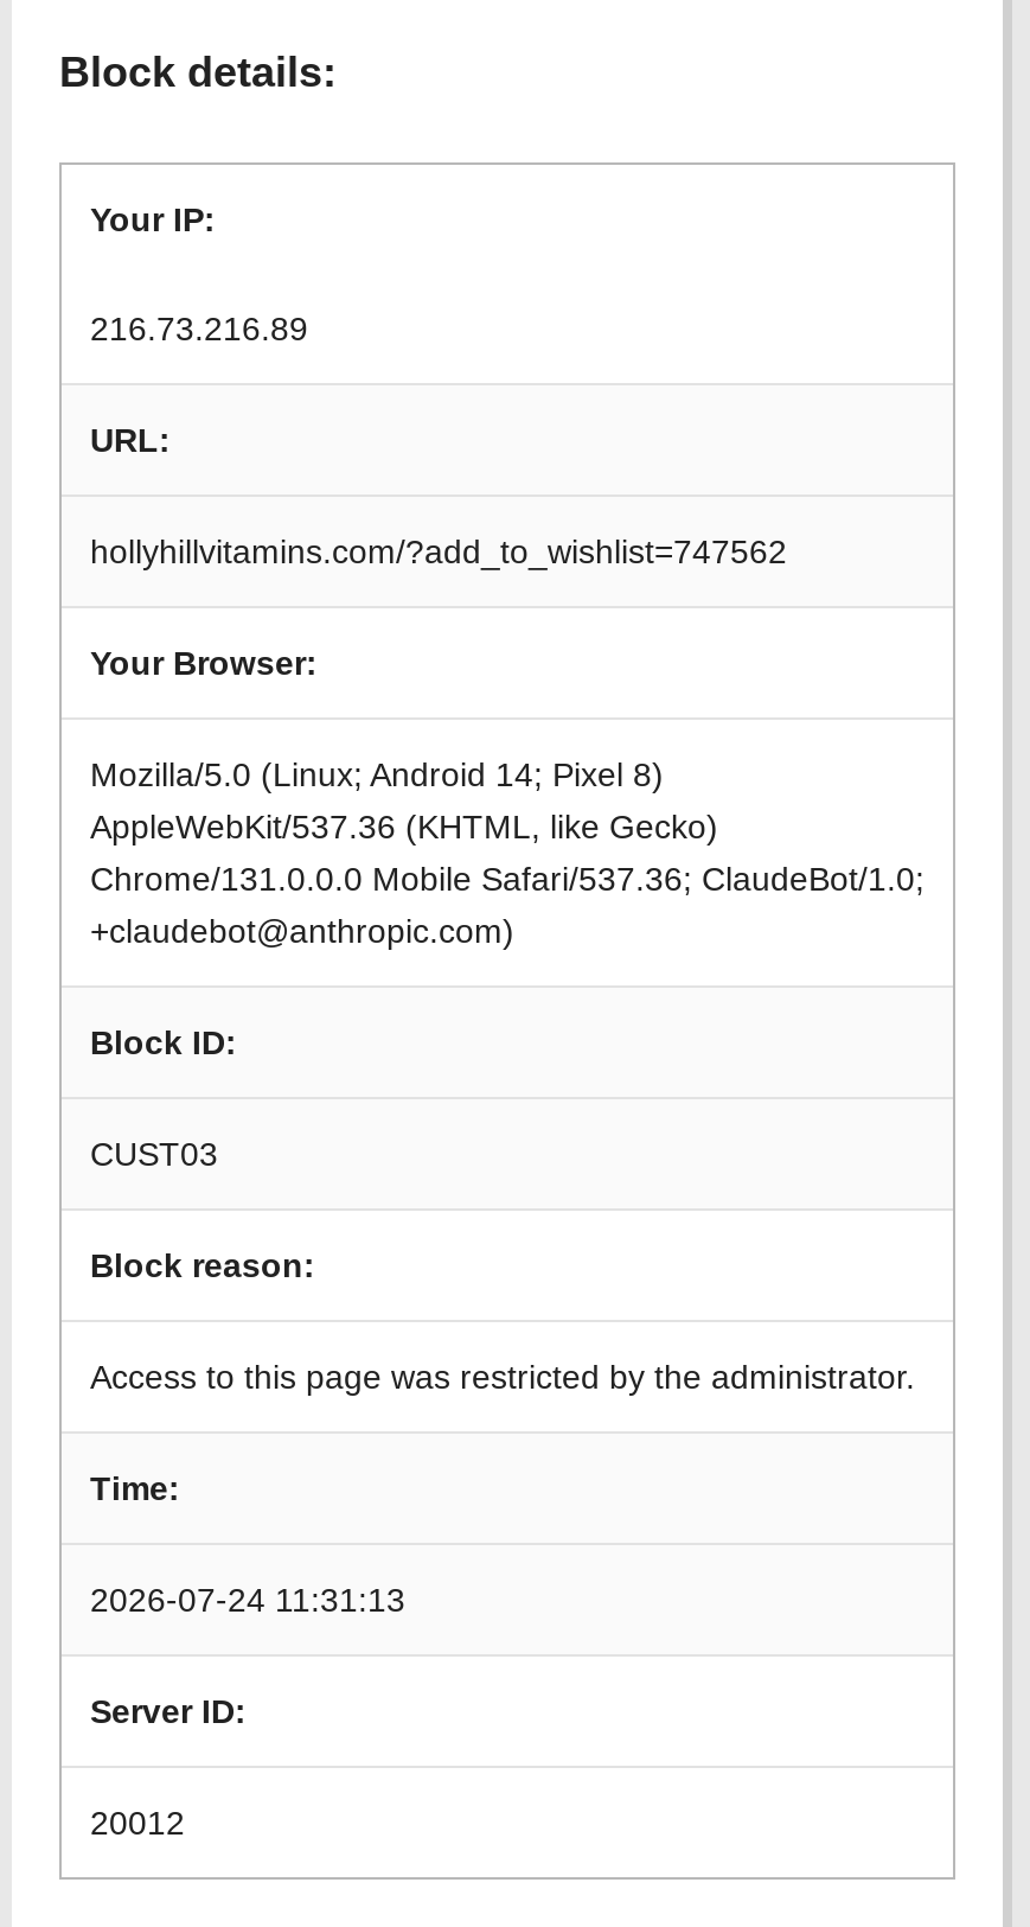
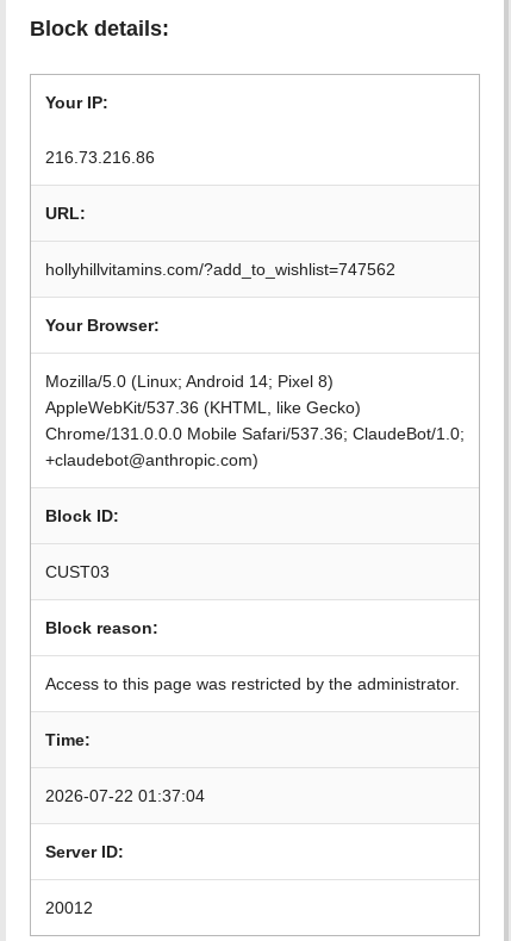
[90,310,308,347] 216.73.216.89 -> [45,148,155,167] 216.73.216.86
[90,1581,405,1619] 2026-07-24 11:31:13 -> [45,786,205,805] 2026-07-22 01:37:04

